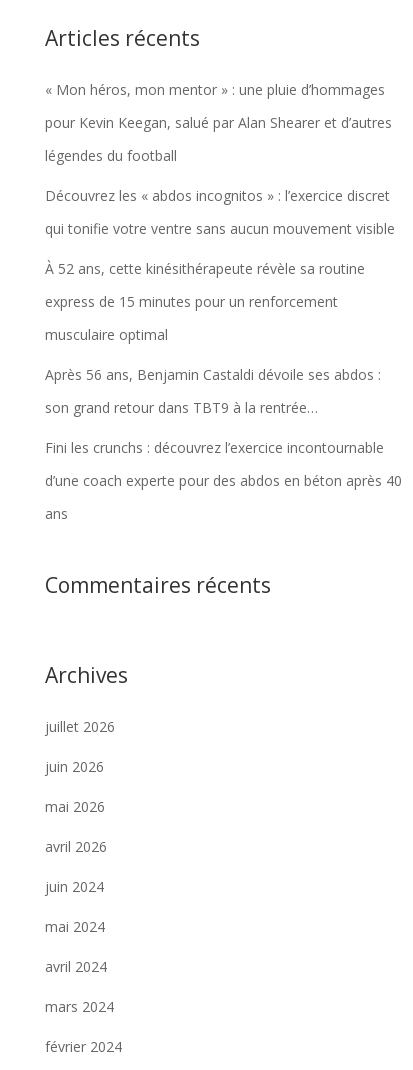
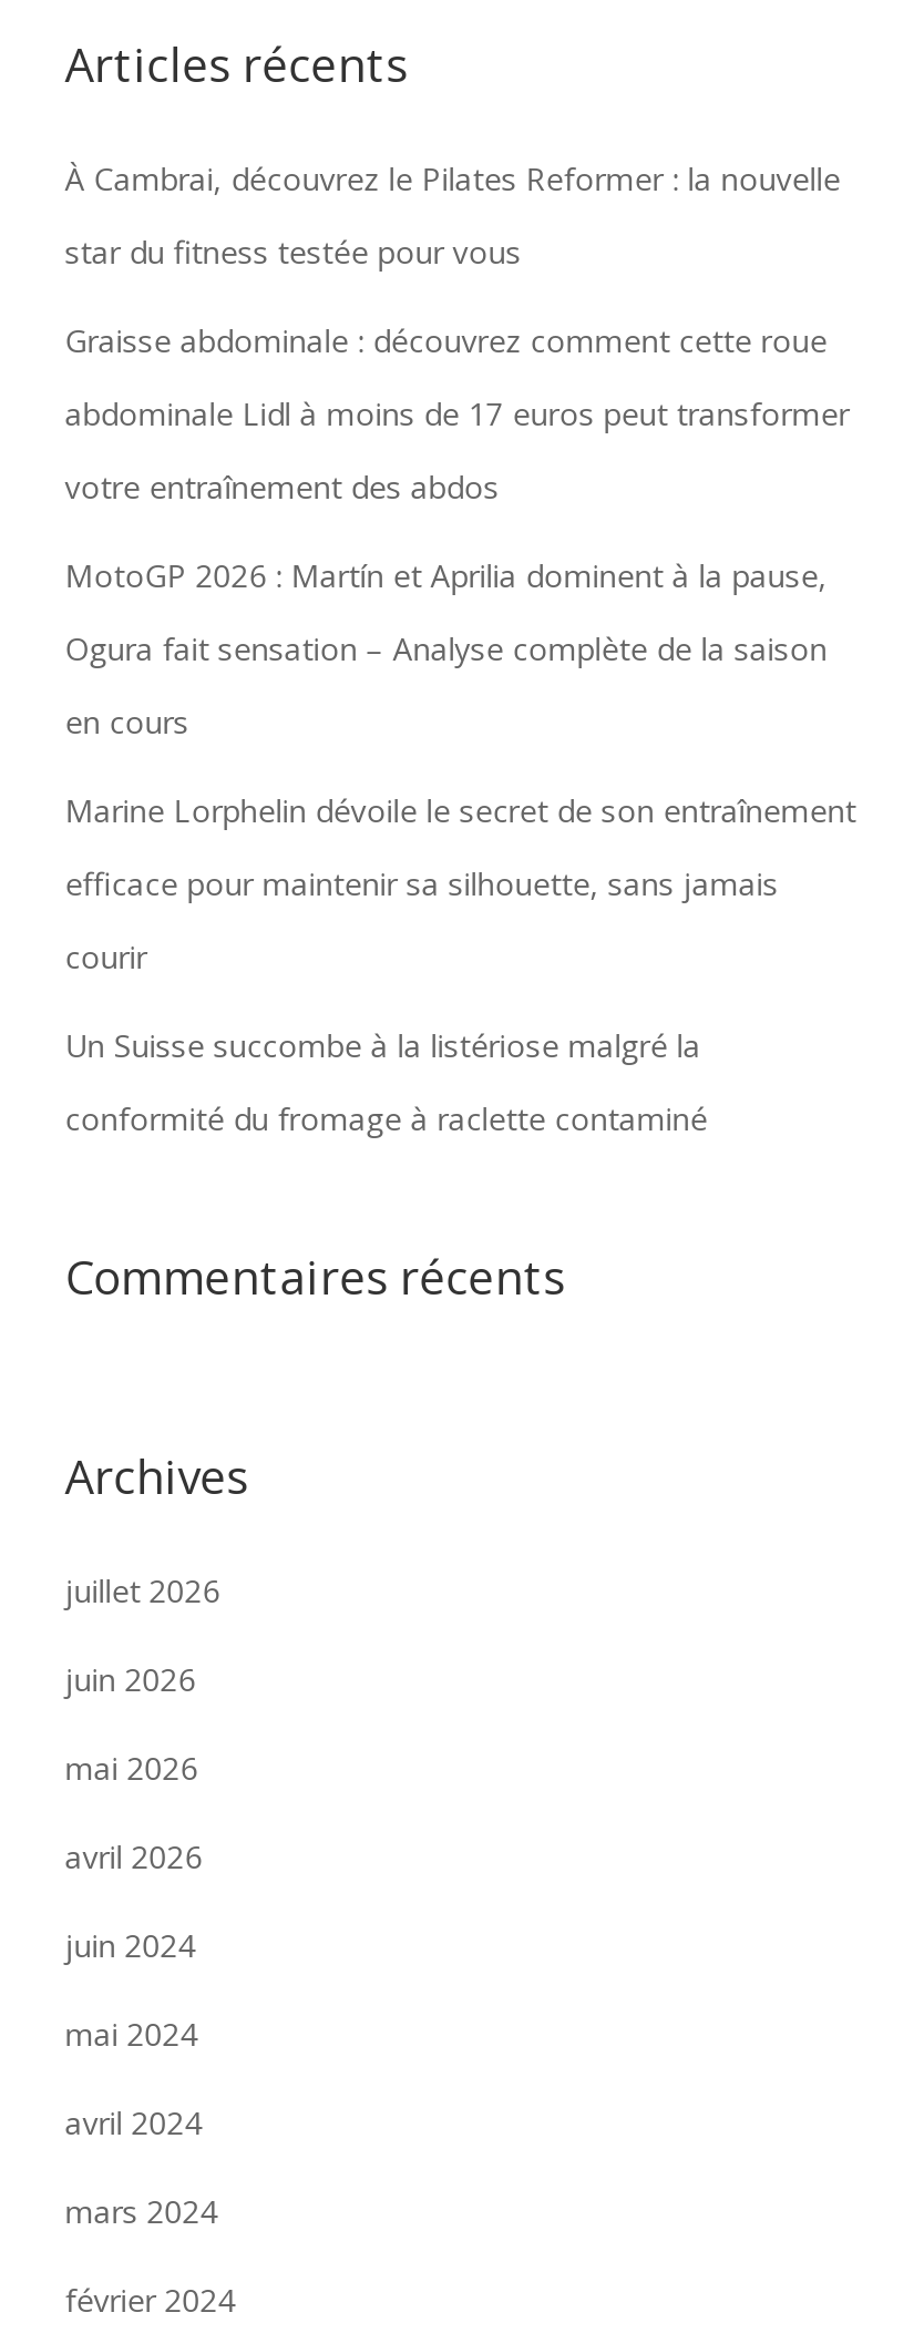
[45,80,385,99] « Mon héros, mon mentor » : une pluie d’hommages -> [65,156,840,199] À Cambrai, découvrez le Pilates Reformer : la nouvelle
[45,113,392,132] pour Kevin Keegan, salué par Alan Shearer et d’autres -> [65,230,521,272] star du fitness testée pour vous
[45,146,177,165] légendes du football -> [65,318,827,360] Graisse abdominale : découvrez comment cette roue
[45,186,390,205] Découvrez les « abdos incognitos » : l’exercice discret -> [65,391,849,434] abdominale Lidl à moins de 17 euros peut transformer
[45,219,395,238] qui tonifie votre ventre sans aucun mouvement visible -> [65,465,499,507] votre entraînement des abdos
[45,259,365,278] À 52 ans, cette kinésithérapeute révèle sa routine -> [65,553,827,595] MotoGP 2026 : Martín et Aprilia dominent à la pause,
[45,292,338,311] express de 15 minutes pour un renforcement -> [65,626,827,669] Ogura fait sensation – Analyse complète de la saison
[45,325,168,344] musculaire optimal -> [65,700,189,742] en cours
[45,365,381,384] Après 56 ans, Benjamin Castaldi dévoile ses abdos : -> [65,788,856,830] Marine Lorphelin dévoile le secret de son entraînement
[45,398,318,417] son grand retour dans TBT9 à la rentrée… -> [65,861,778,903] efficace pour maintenir sa silhouette, sans jamais
[45,438,384,457] Fini les crunchs : découvrez l’exercice incontournable -> [65,935,147,977] courir
[45,471,402,490] d’une coach experte pour des abdos en béton après 40 -> [65,1023,701,1065] Un Suisse succombe à la listériose malgré la
[45,504,68,523] ans -> [65,1096,708,1138] conformité du fromage à raclette contaminé

